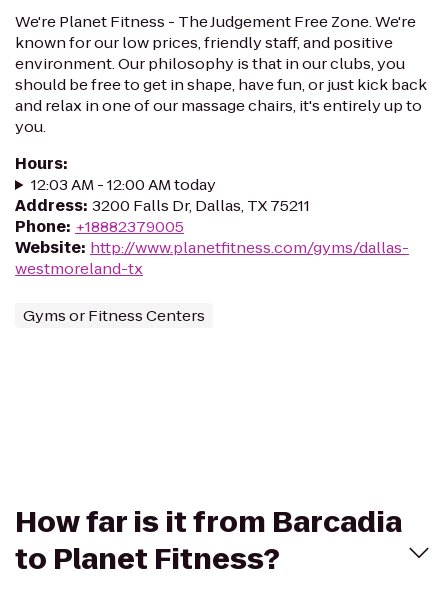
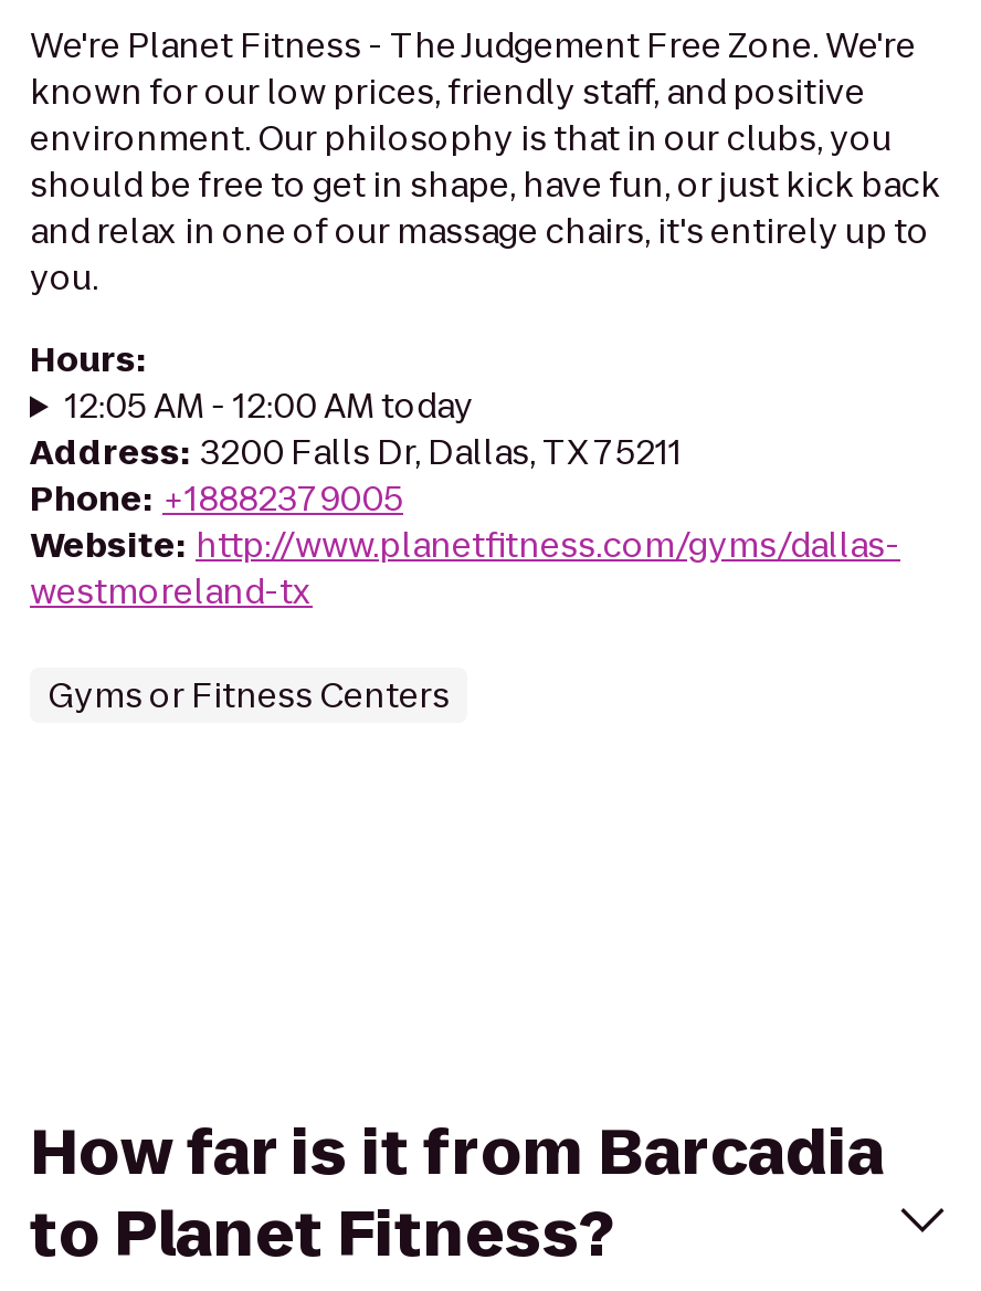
[31,174,216,195] 12:03 AM - 12:00 AM today -> [65,382,474,429] 12:05 AM - 12:00 AM today

